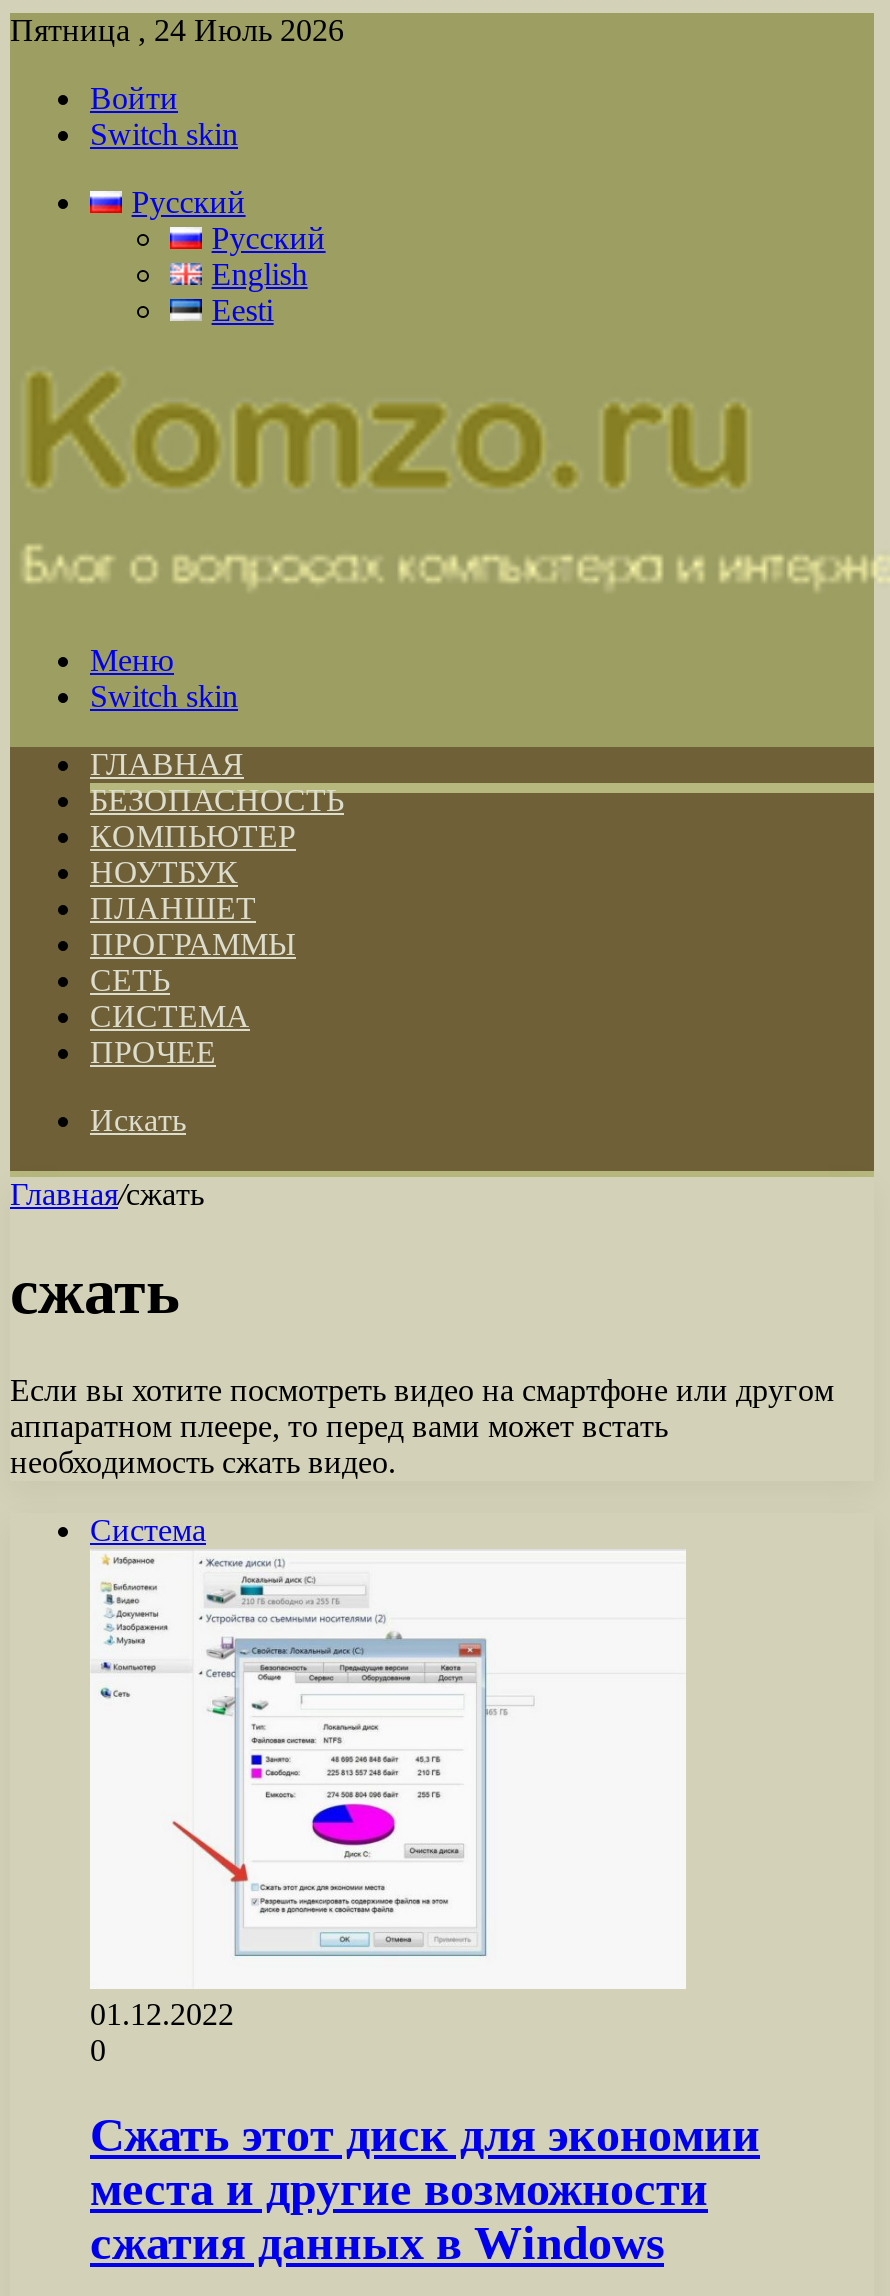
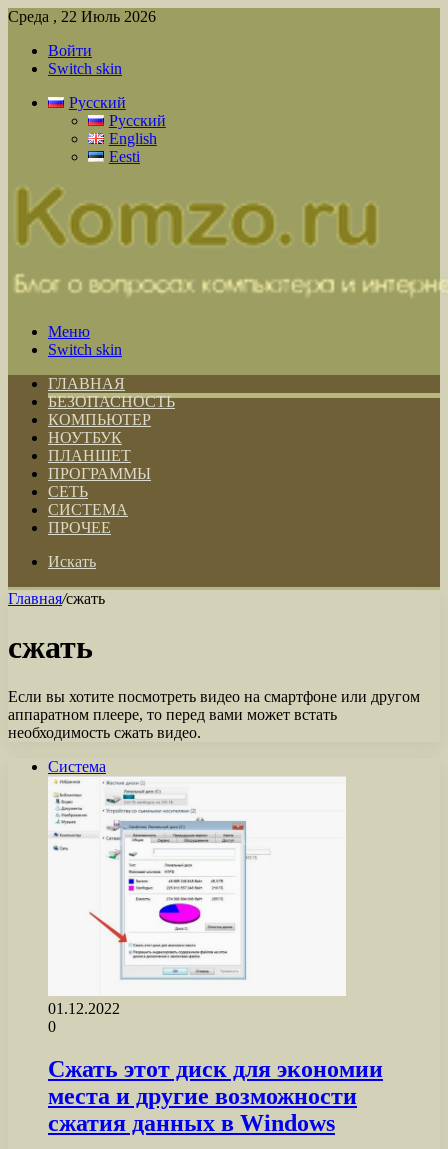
[10,13,344,47] Пятница , 24 Июль 2026 -> [8,8,156,25] Среда , 22 Июль 2026

